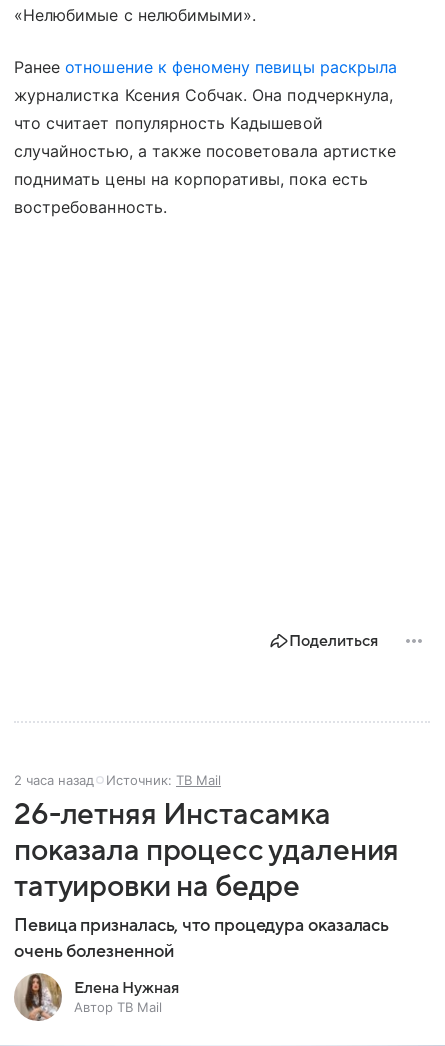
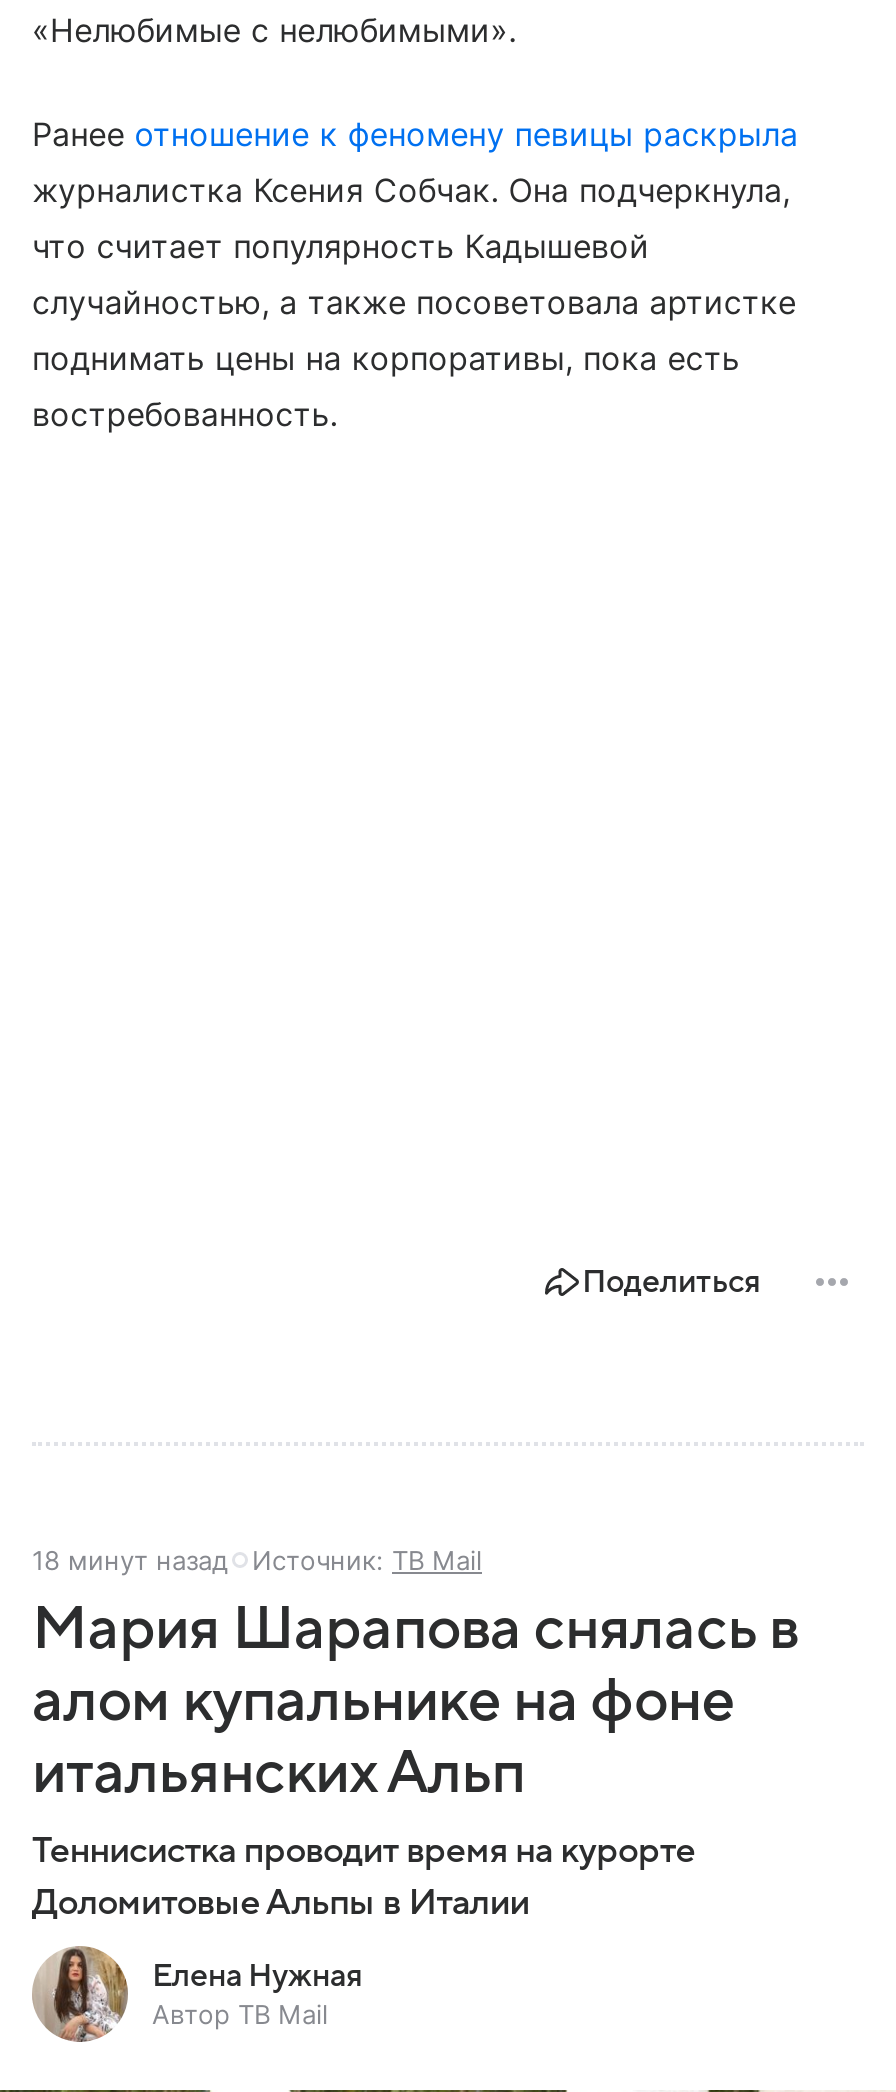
[14,772,221,788] 2 часа назад Источник: ТВ Mail -> [32,1545,482,1577] 18 минут назад Источник: ТВ Mail
[14,798,399,961] 26-летняя Инстасамка | показала процесс удаления | татуировки на бедре | Певица призналась, что процедура оказалась | очень болезненной -> [32,1597,799,1923] Мария Шарапова снялась в | алом купальнике на фоне | итальянских Альп | Теннисистка проводит время на курорте | Доломитовые Альпы в Италии

